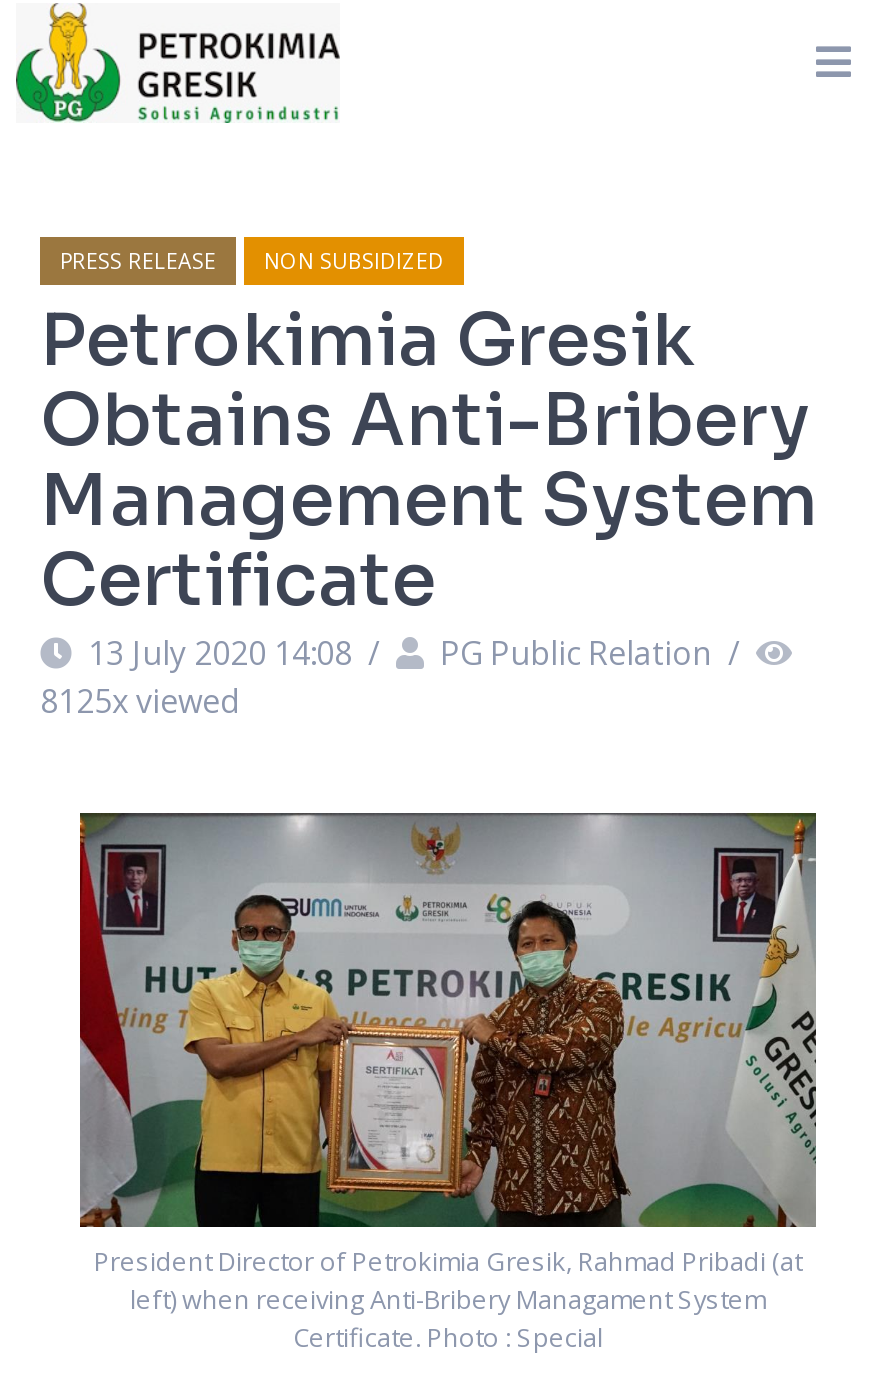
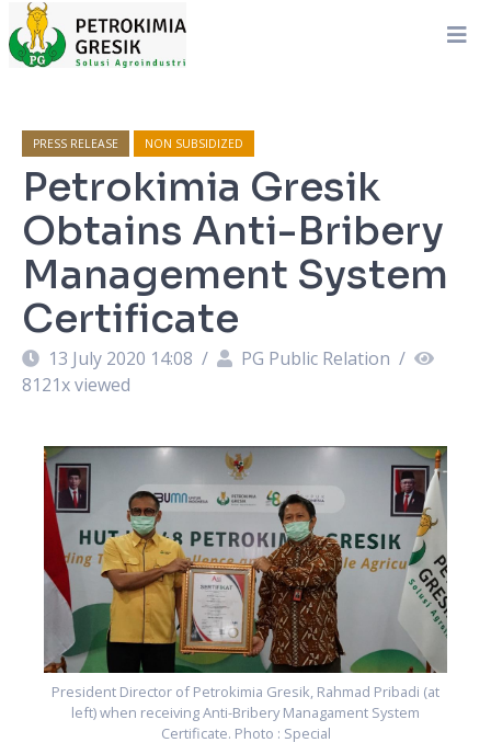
[40,679,238,723] 8125x viewed -> [22,373,130,397] 8121x viewed

